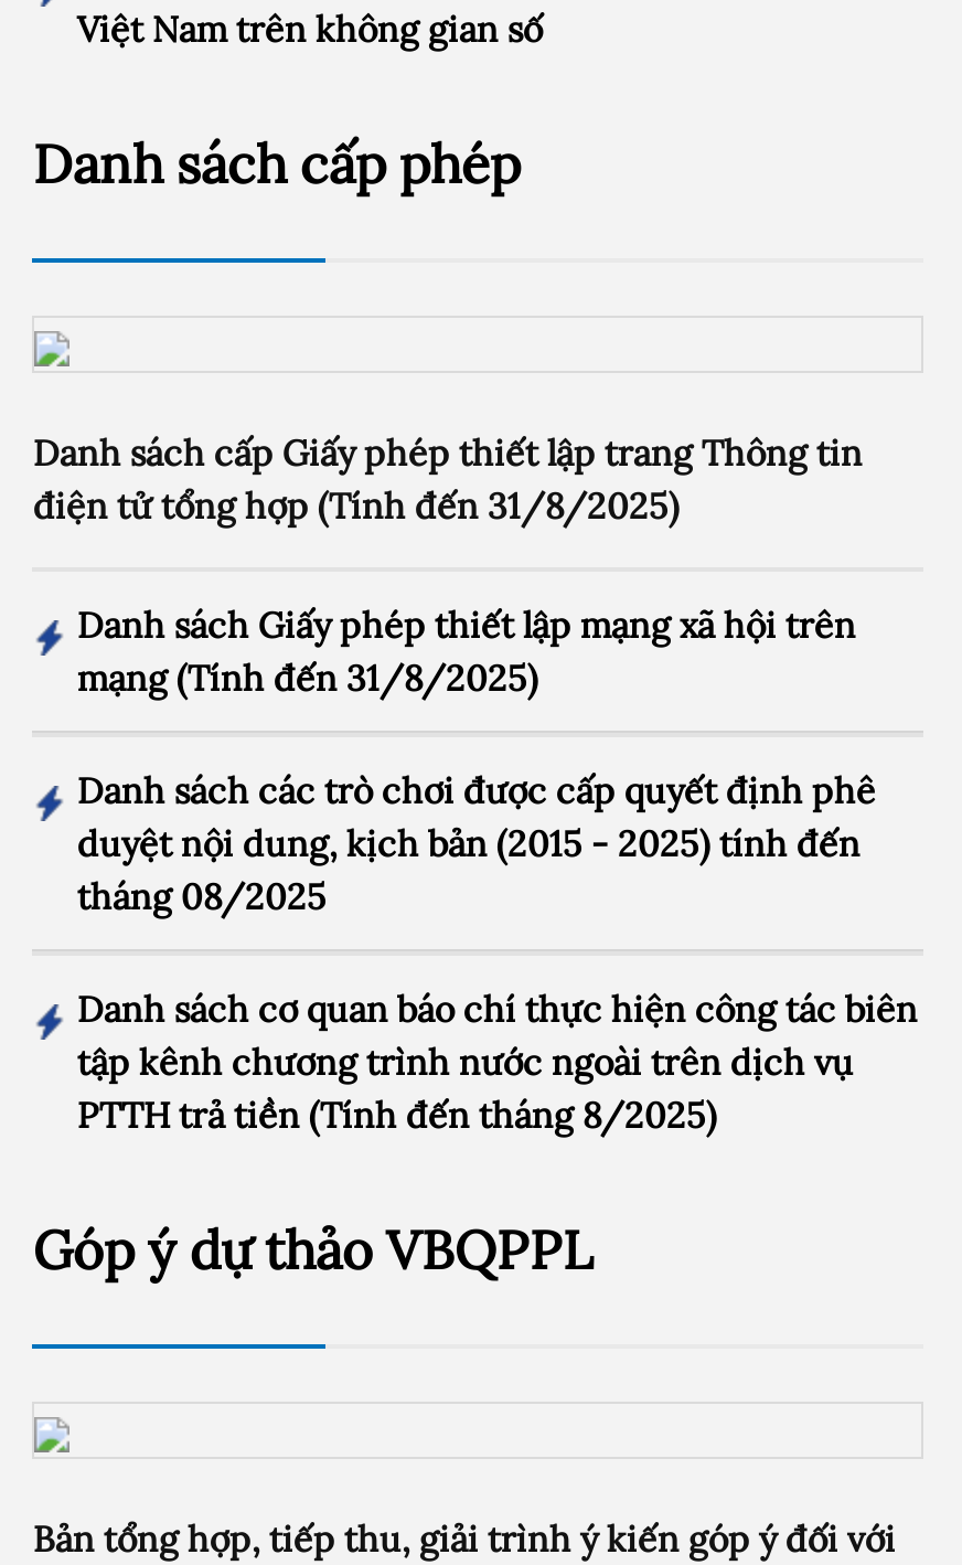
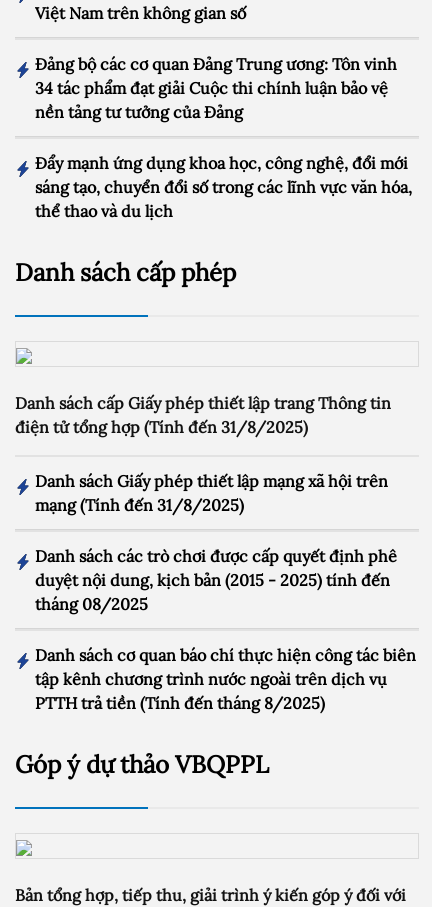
none -> [35,54,412,221] Đảng bộ các cơ quan Đảng Trung ương: Tôn vinh | 34 tác phẩm đạt giải Cuộc thi chính luận bảo vệ | nền tảng tư tưởng của Đảng | Đẩy mạnh ứng dụng khoa học, công nghệ, đổi mới | sáng tạo, chuyển đổi số trong các lĩnh vực văn hóa, | thể thao và du lịch

